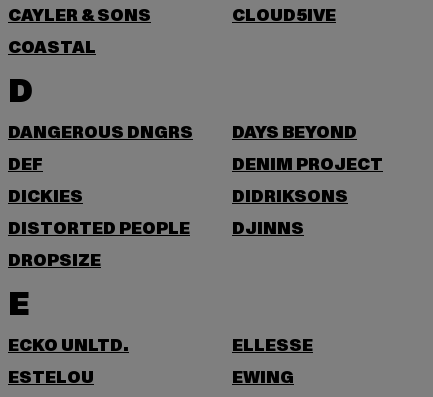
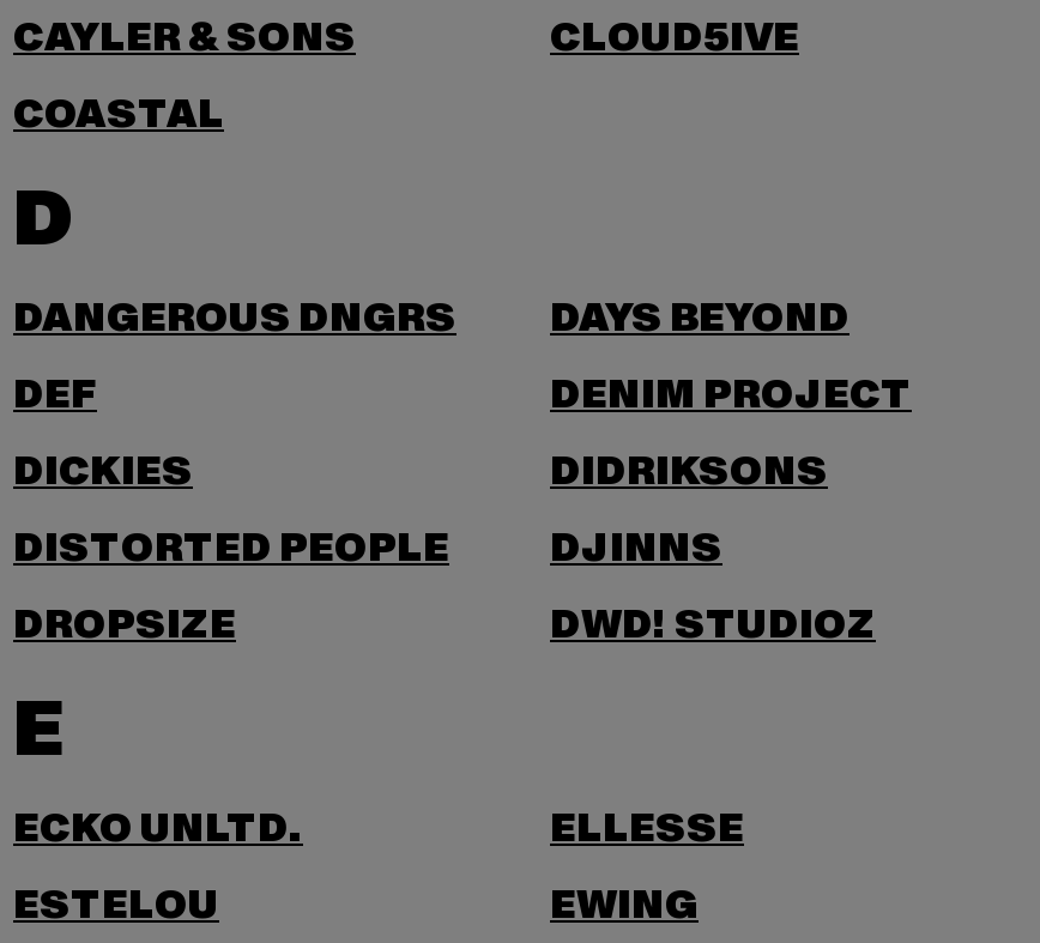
none -> [550,599,876,652] DWD! STUDIOZ

